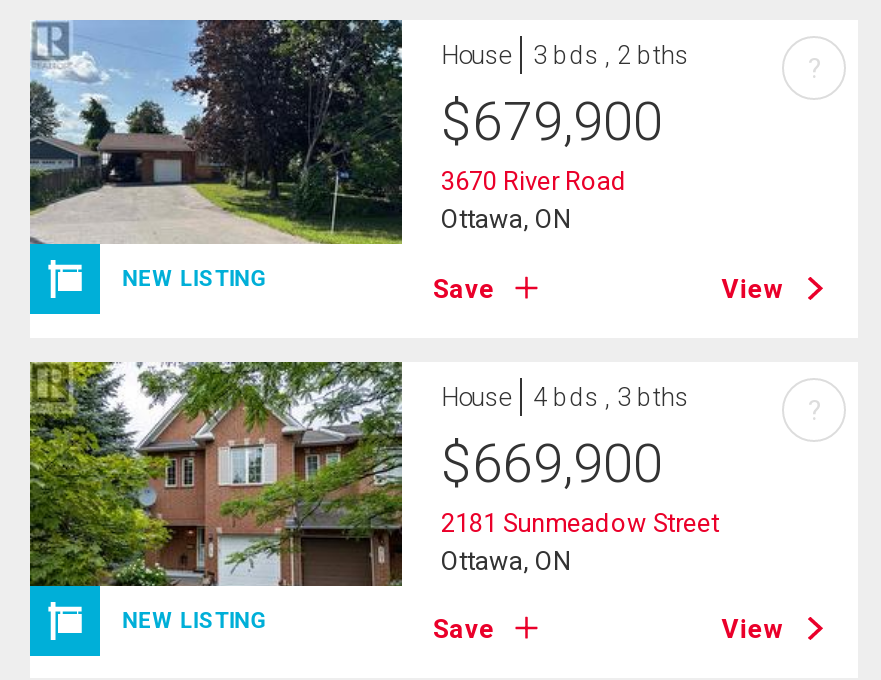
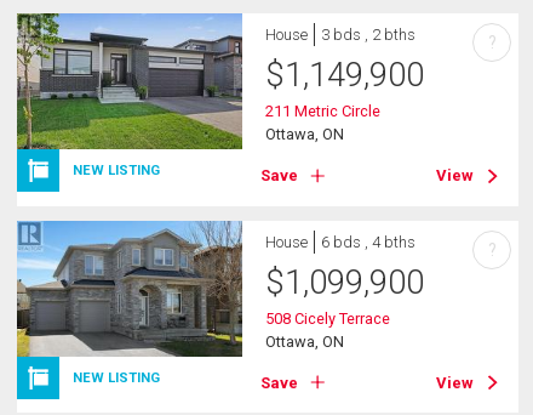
[30,18,663,246] [image] | $679,900 | 3670 River Road -> [16,12,425,150] [image] | $1,149,900 | 211 Metric Circle
[28,360,719,588] [image] | 4 bds , 3 bths | $669,900 | 2181 Sunmeadow Street -> [16,220,425,358] [image] | 6 bds , 4 bths | $1,099,900 | 508 Cicely Terrace

